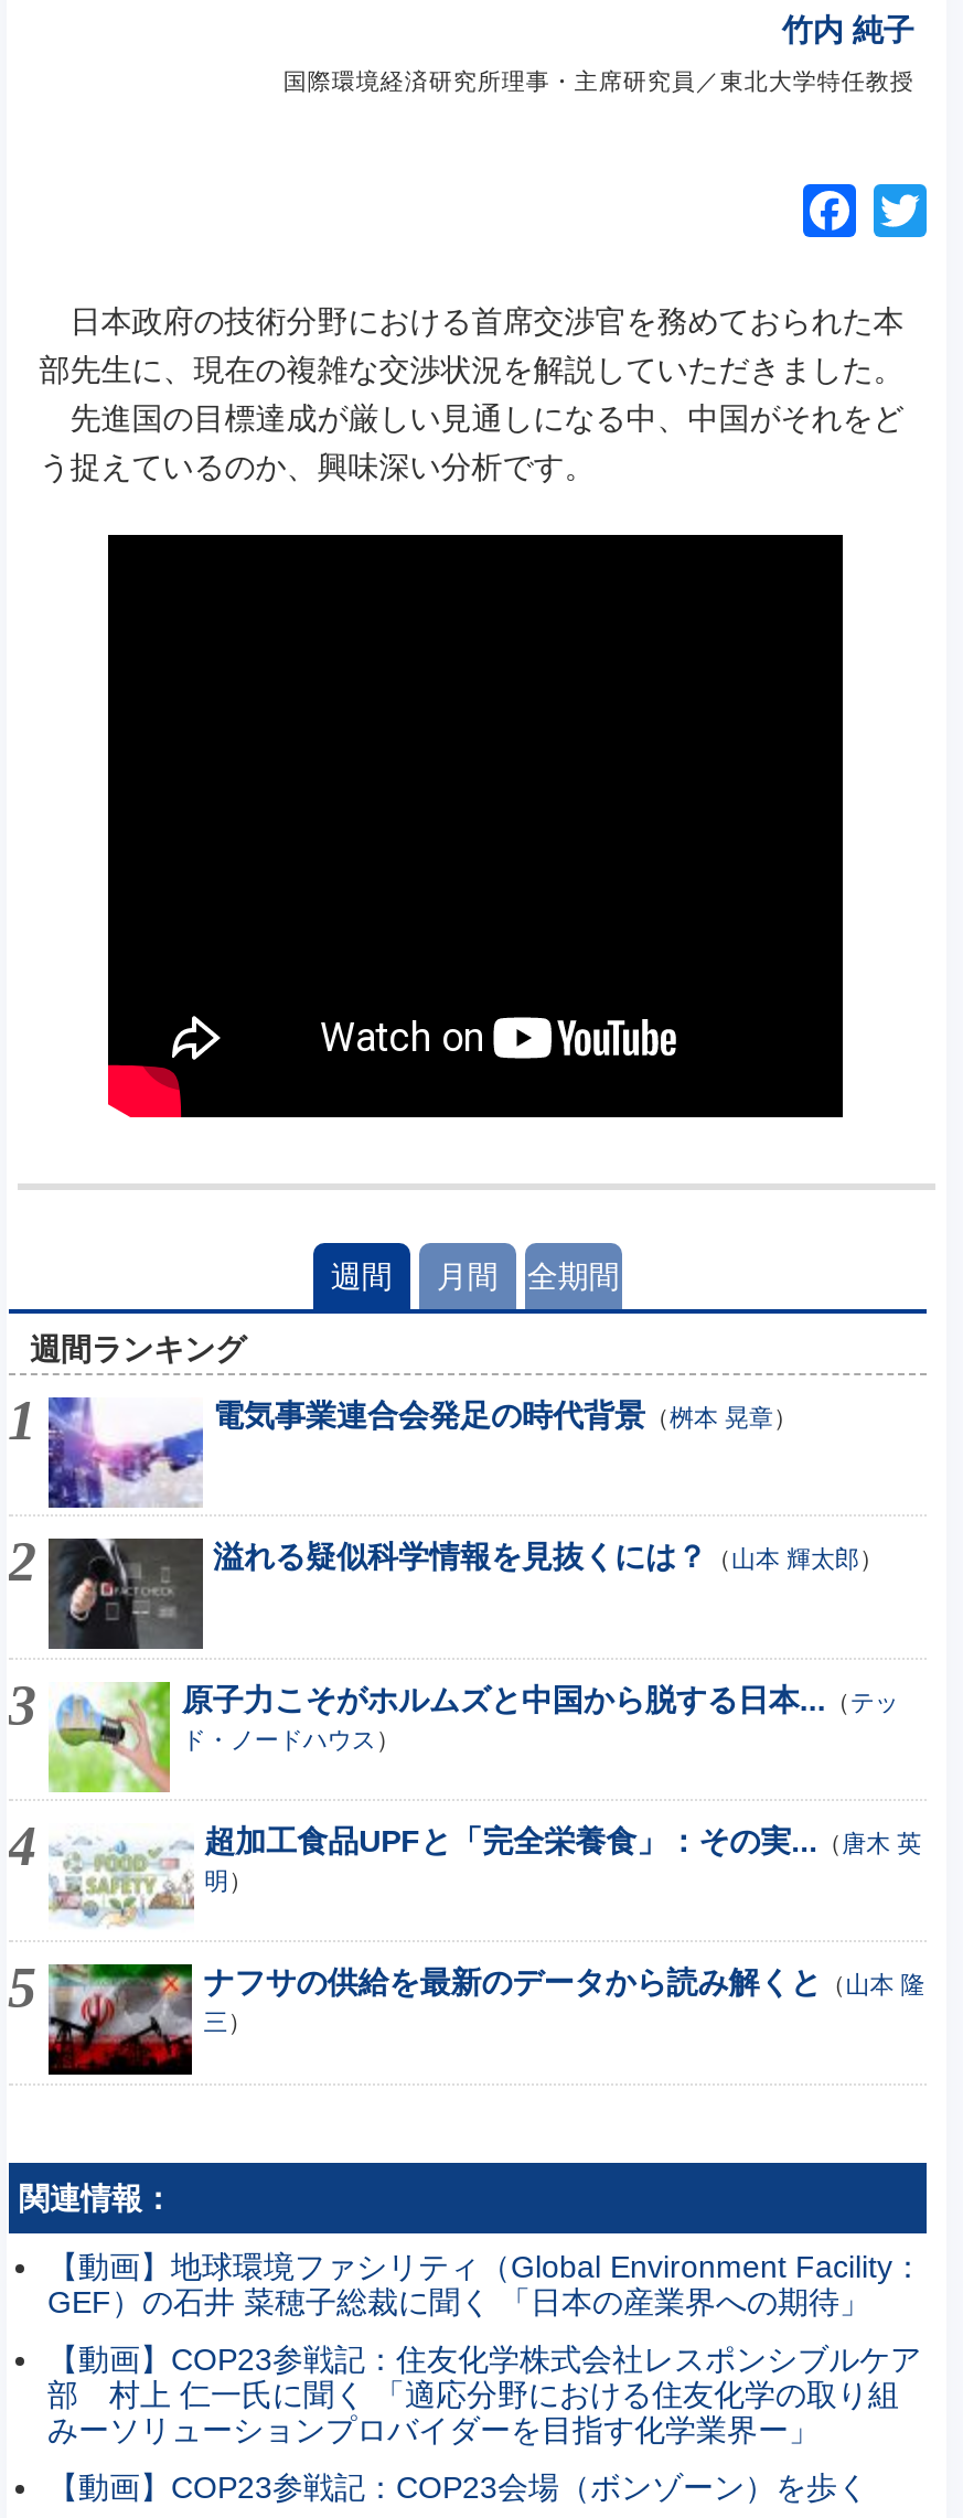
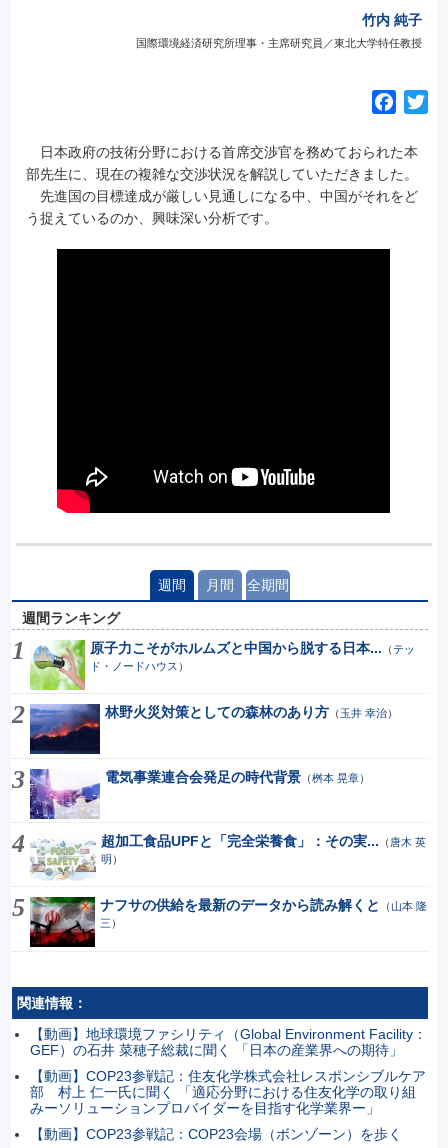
moved [46,1395,798,1510] -> [29,769,369,820]: [image] | 電気事業連合会発足の時代背景（桝本 晃章）
[46,1536,203,1649] [image] -> [29,703,100,754] [image]
[213,1539,884,1575] 溢れる疑似科学情報を見抜くには？（山本 輝太郎） -> none
moved [11,1680,899,1797] -> [13,639,415,692]: [image] | 原子力こそがホルムズと中国から脱する日本...（テッ | ド・ノードハウス）
none -> [104,704,397,720] 林野火災対策としての森林のあり方（玉井 幸治）

